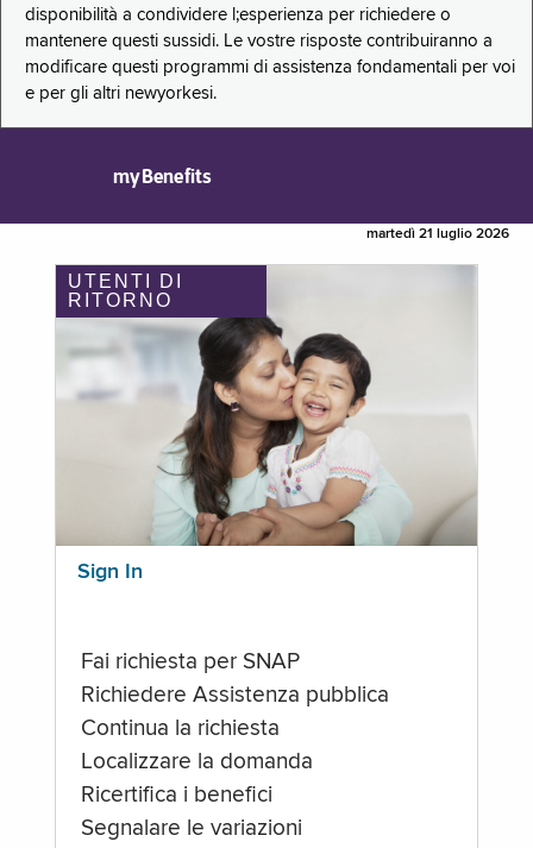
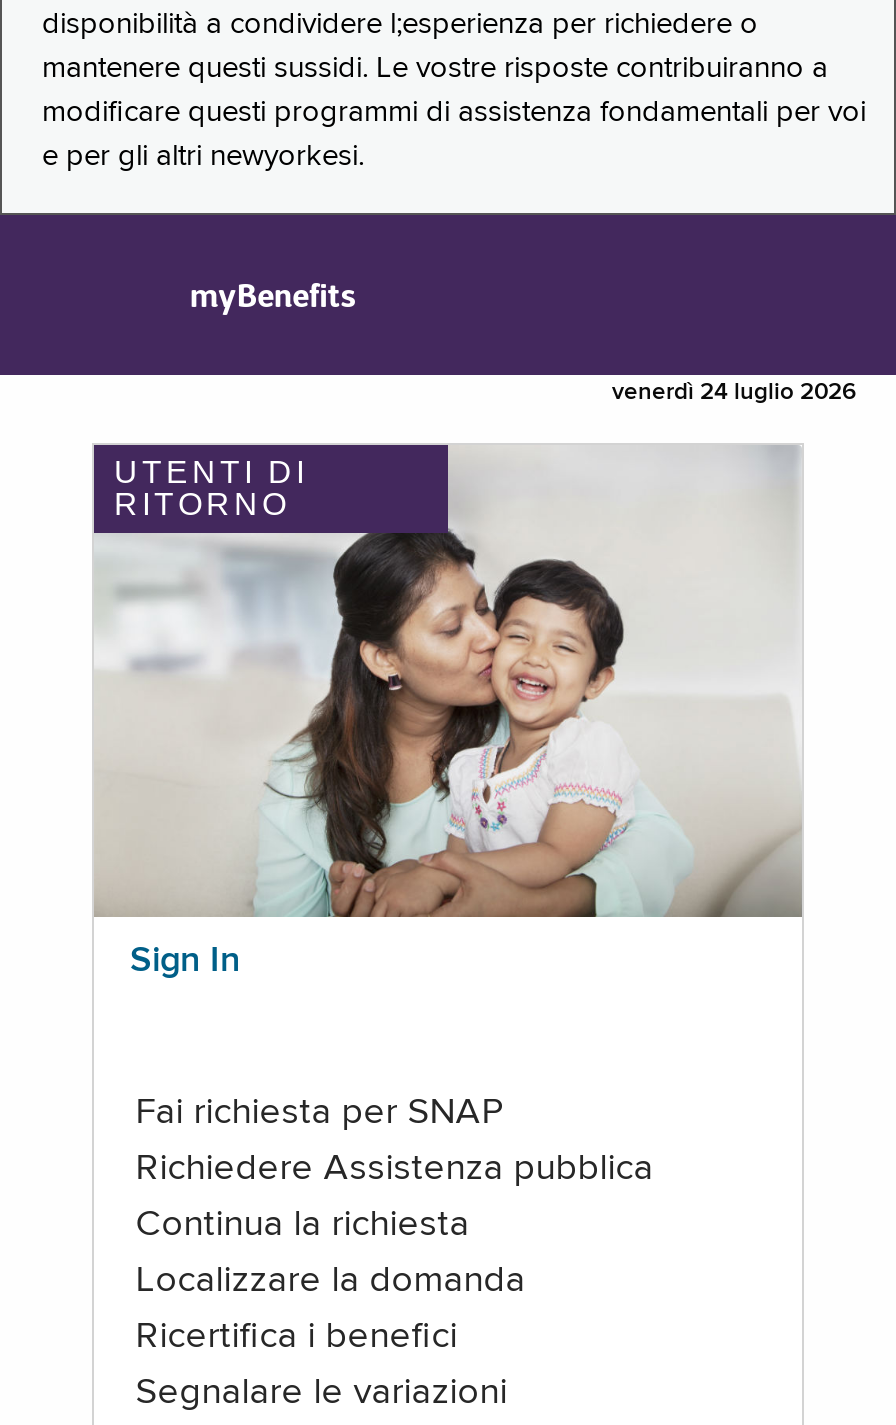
[366,227,509,242] martedì 21 luglio 2026 -> [612,381,856,405] venerdì 24 luglio 2026

